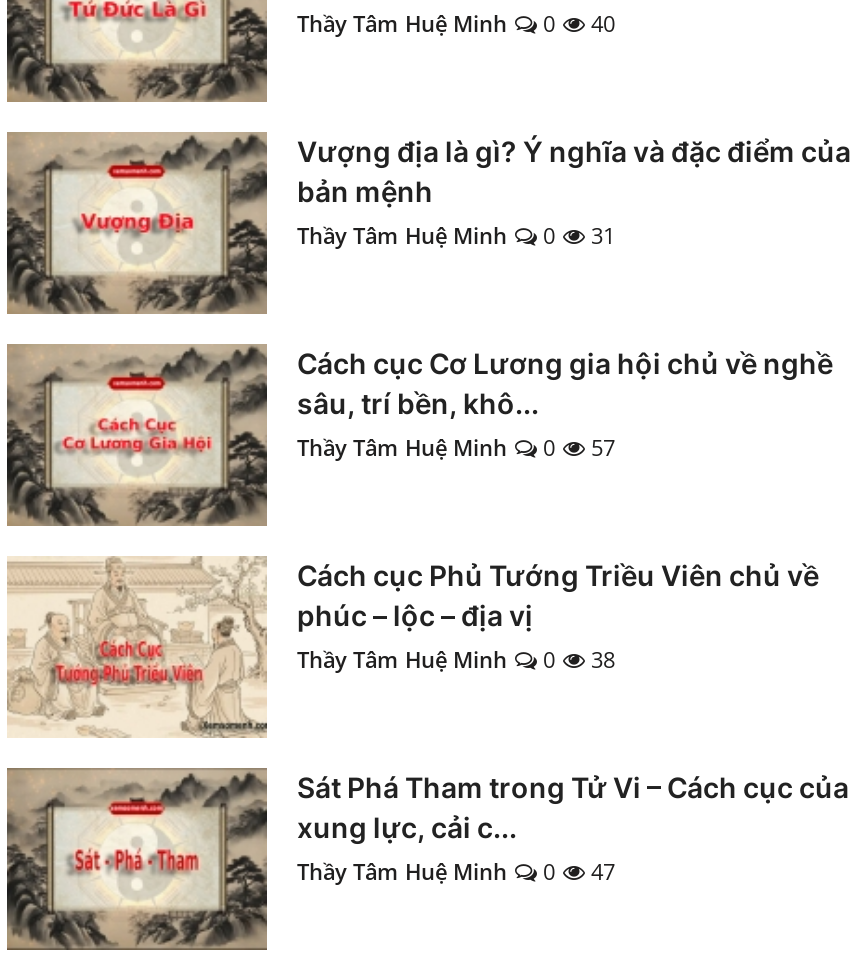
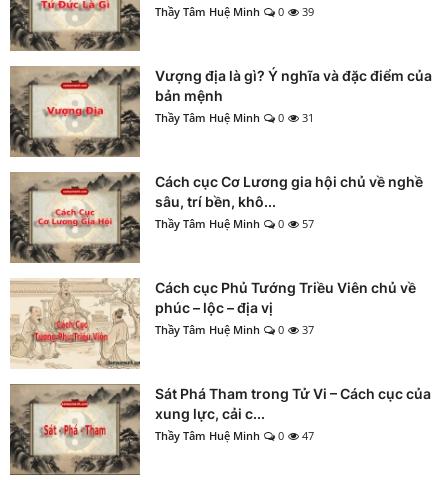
[297,8,615,38] Thầy Tâm Huệ Minh 0 40 -> [155,4,314,19] Thầy Tâm Huệ Minh 0 39
[297,644,615,674] Thầy Tâm Huệ Minh 0 38 -> [155,322,314,337] Thầy Tâm Huệ Minh 0 37

